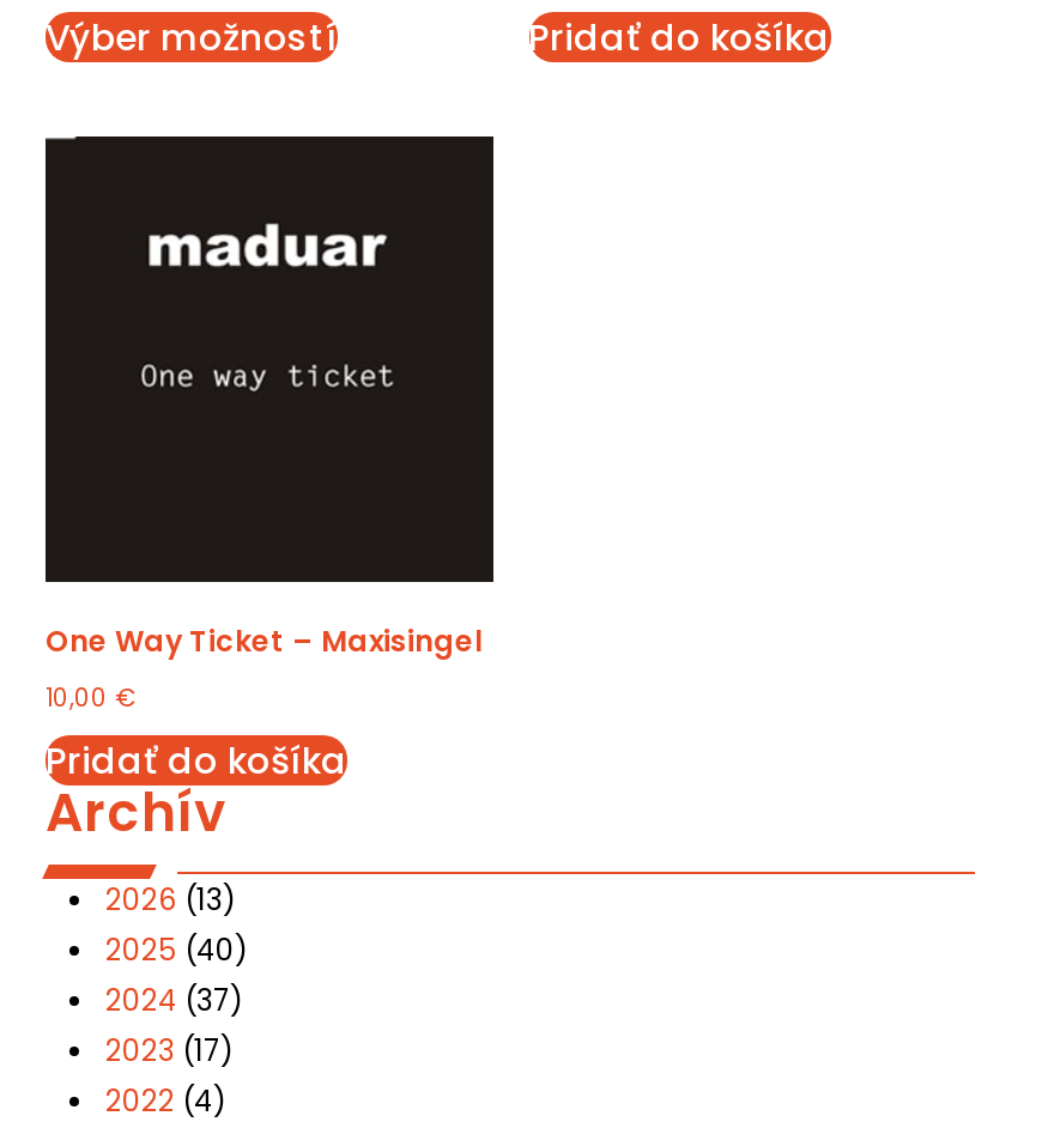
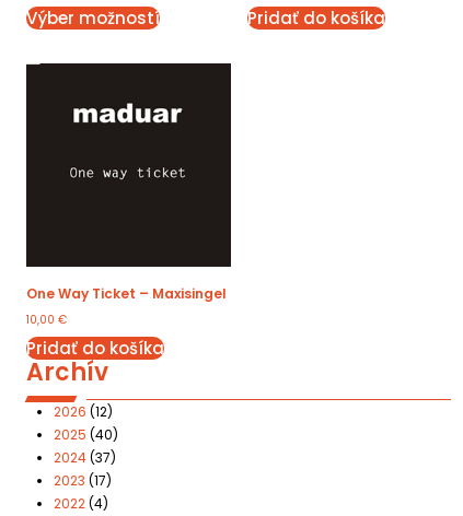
[105,880,235,921] 2026 (13) -> [54,403,113,421] 2026 (12)

